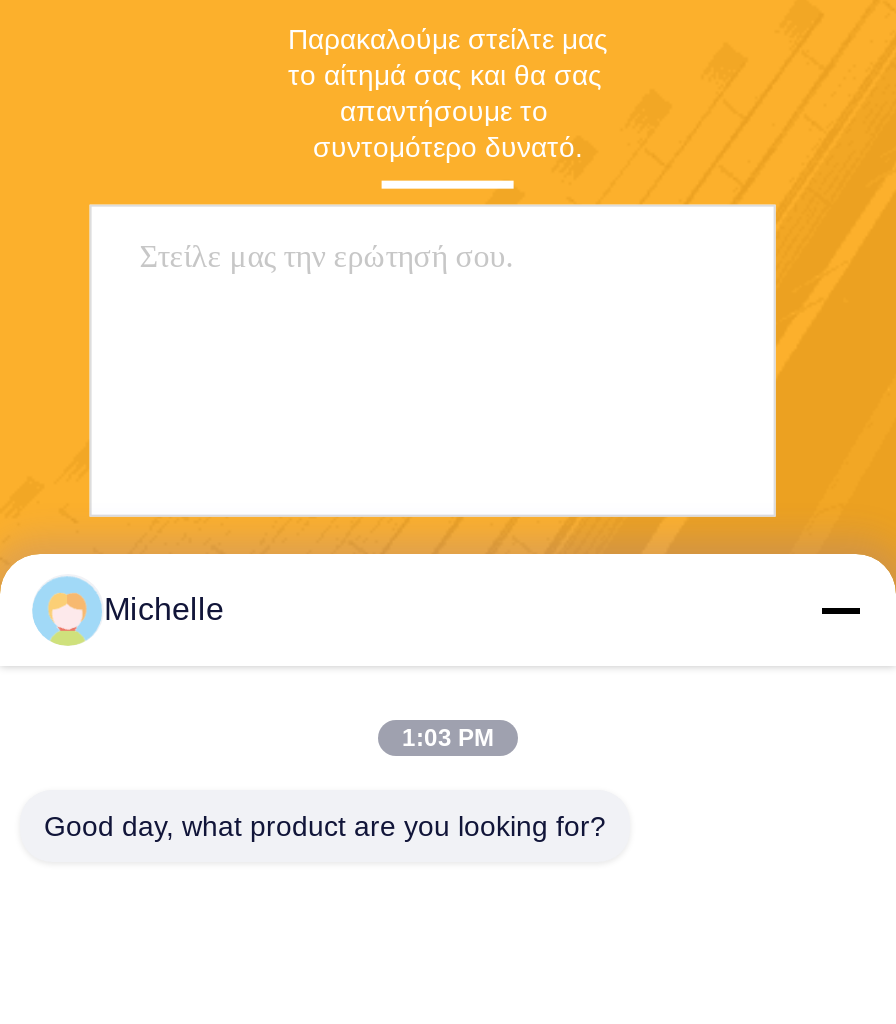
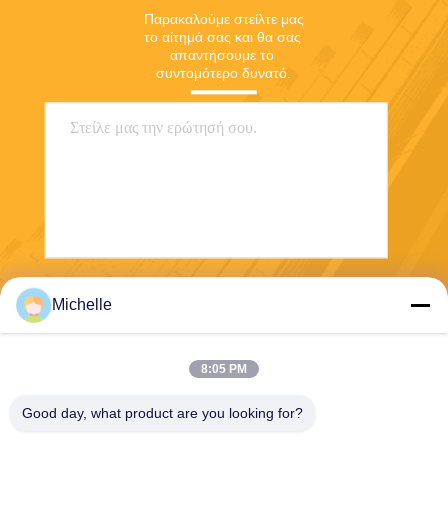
[402,724,494,752] 1:03 PM -> [201,362,247,376] 8:05 PM

